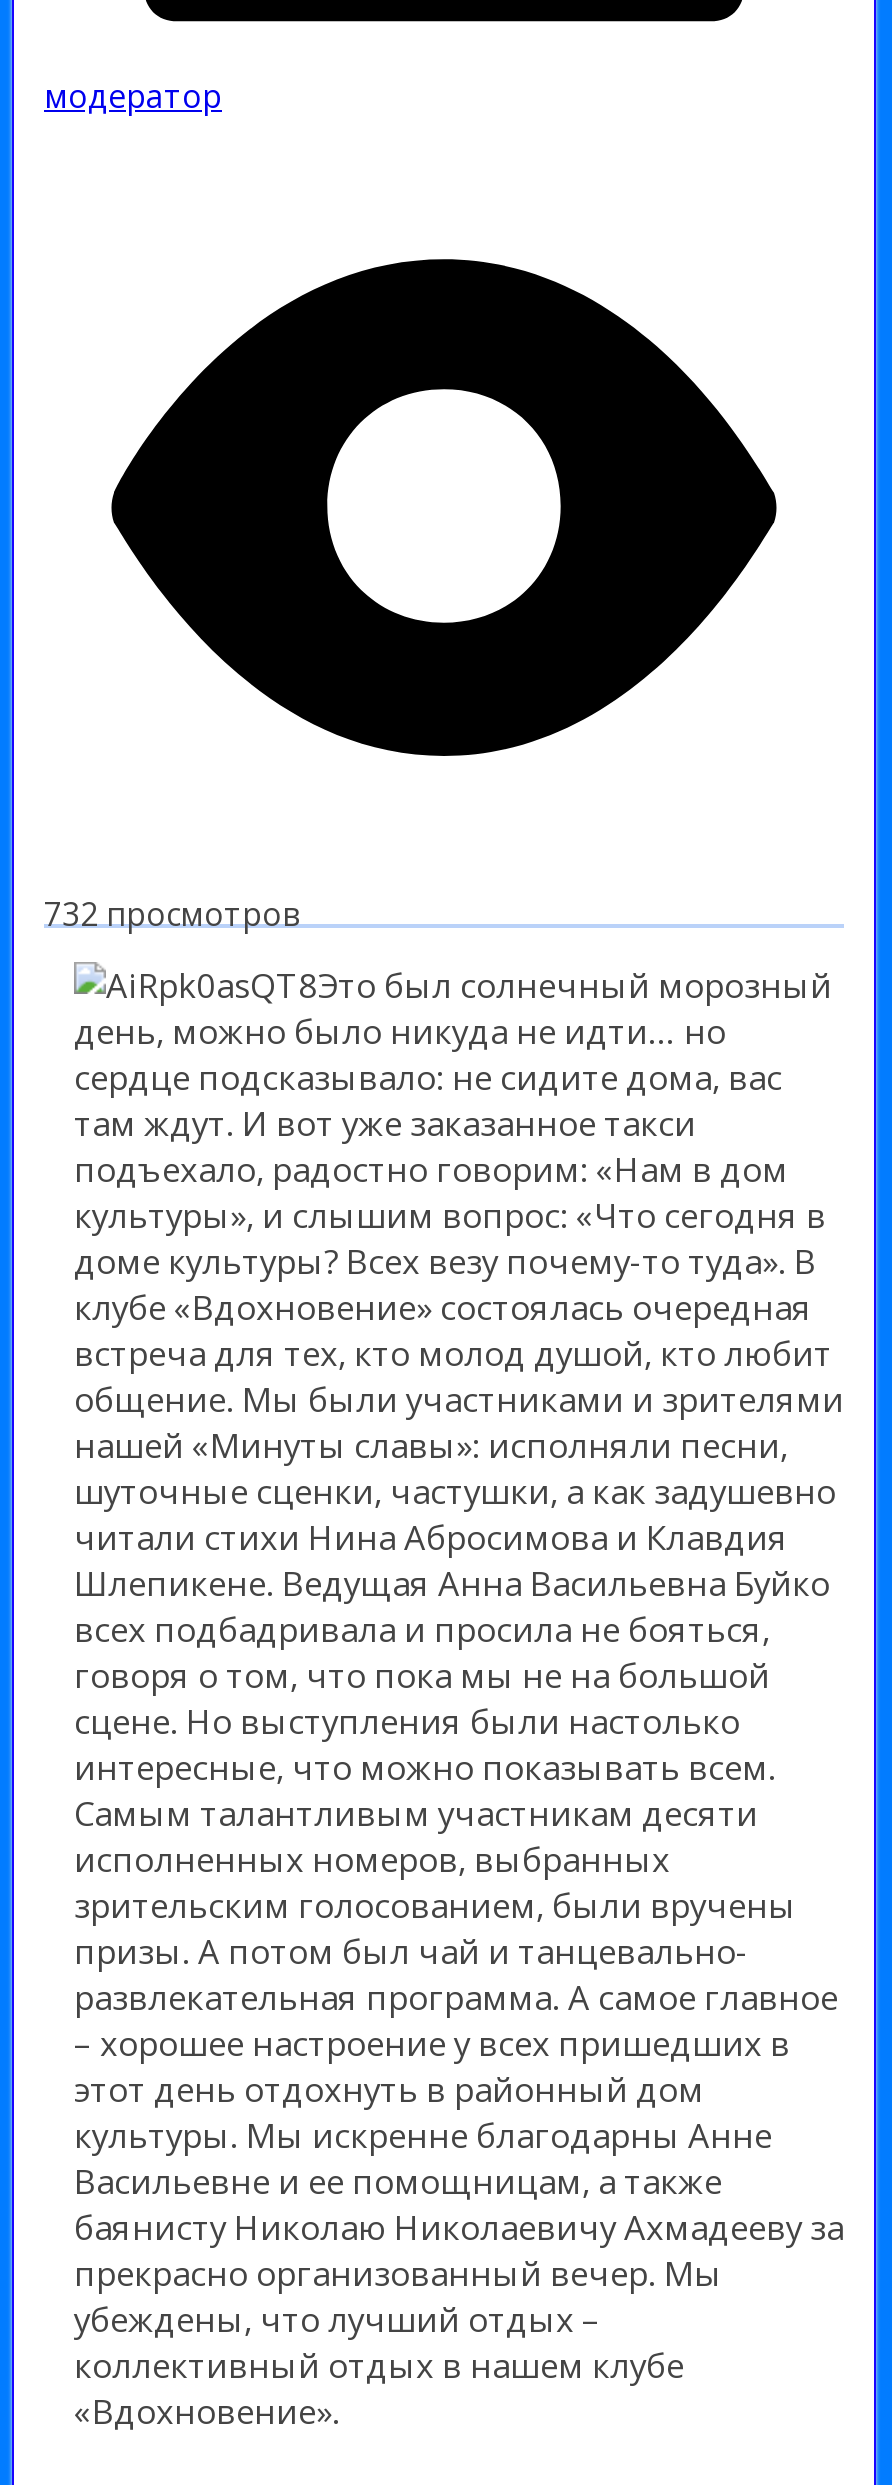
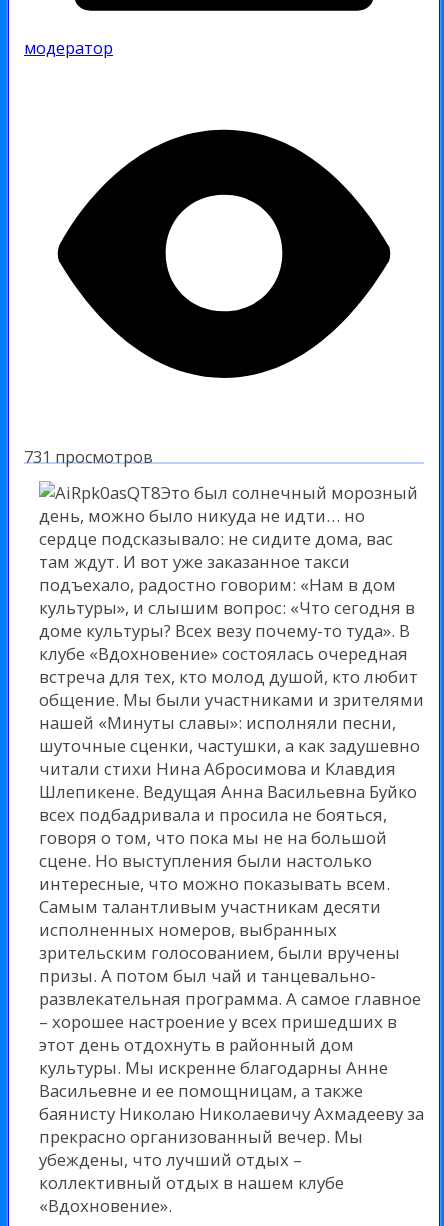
[44,892,302,936] 732 просмотров -> [24,446,153,468] 731 просмотров

